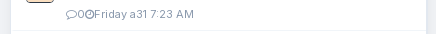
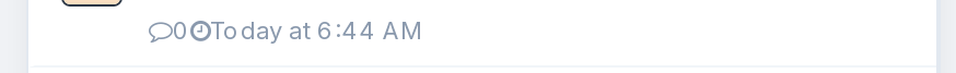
[77,7,194,21] 0 Friday a31 7:23 AM -> [173,15,422,46] 0 Today at 6:44 AM

